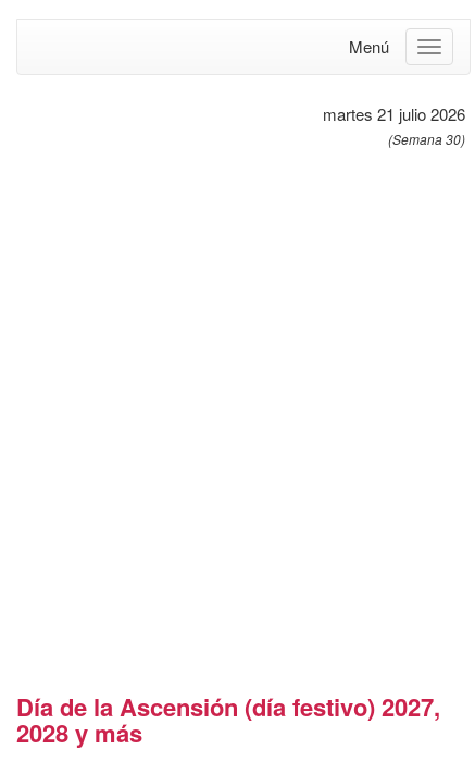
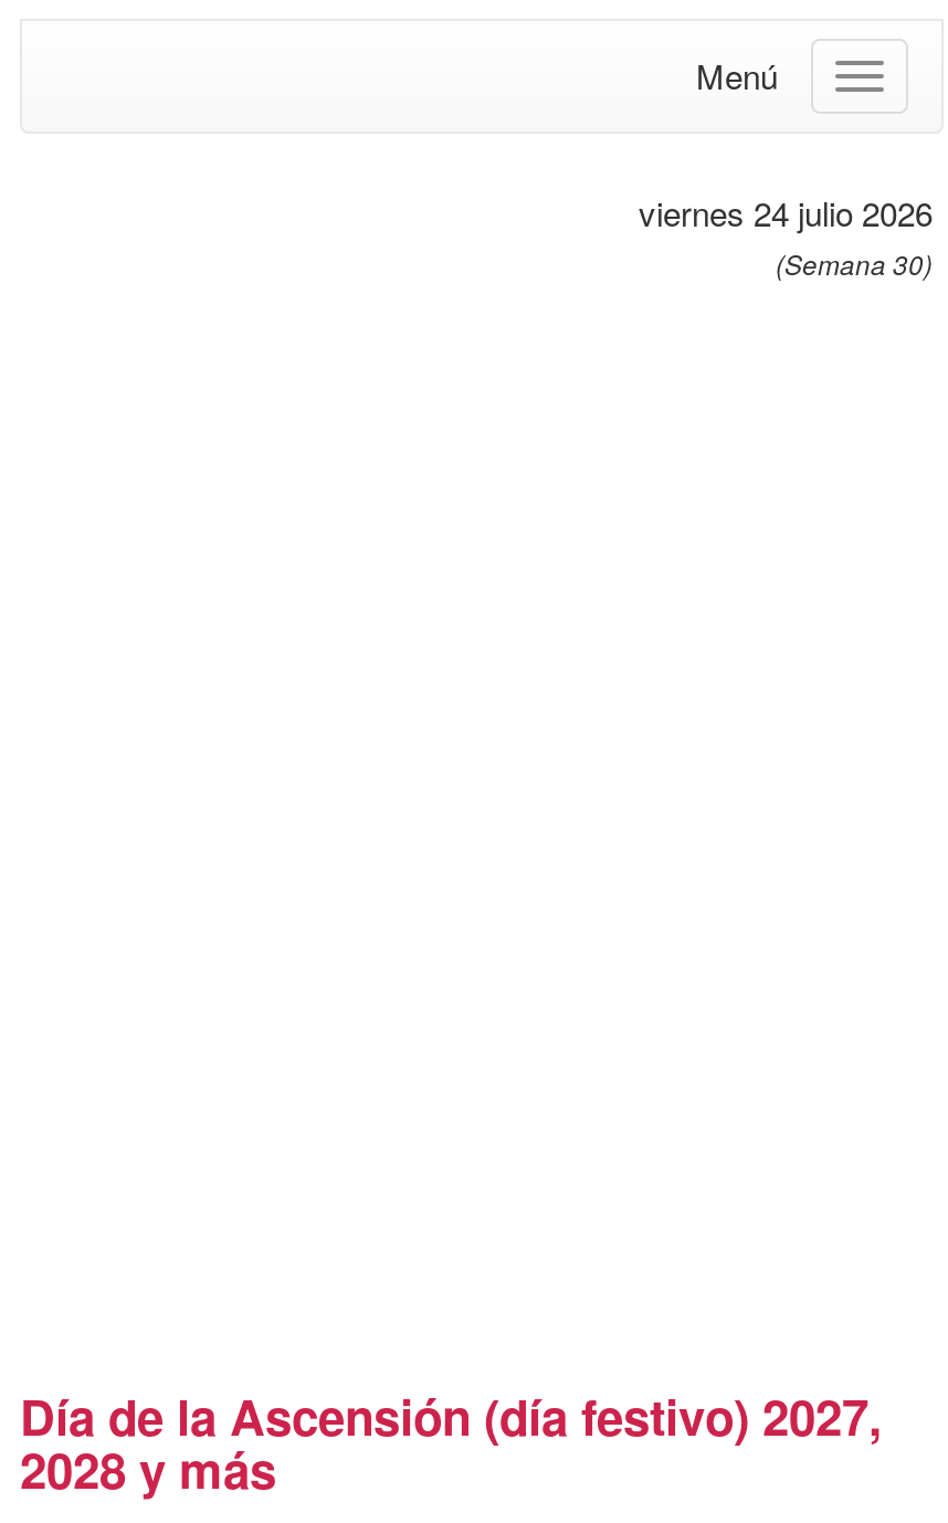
[323,102,465,125] martes 21 julio 2026 -> [639,189,933,235] viernes 24 julio 2026

